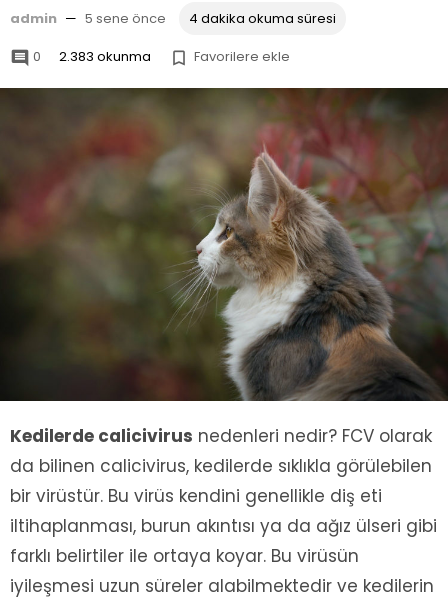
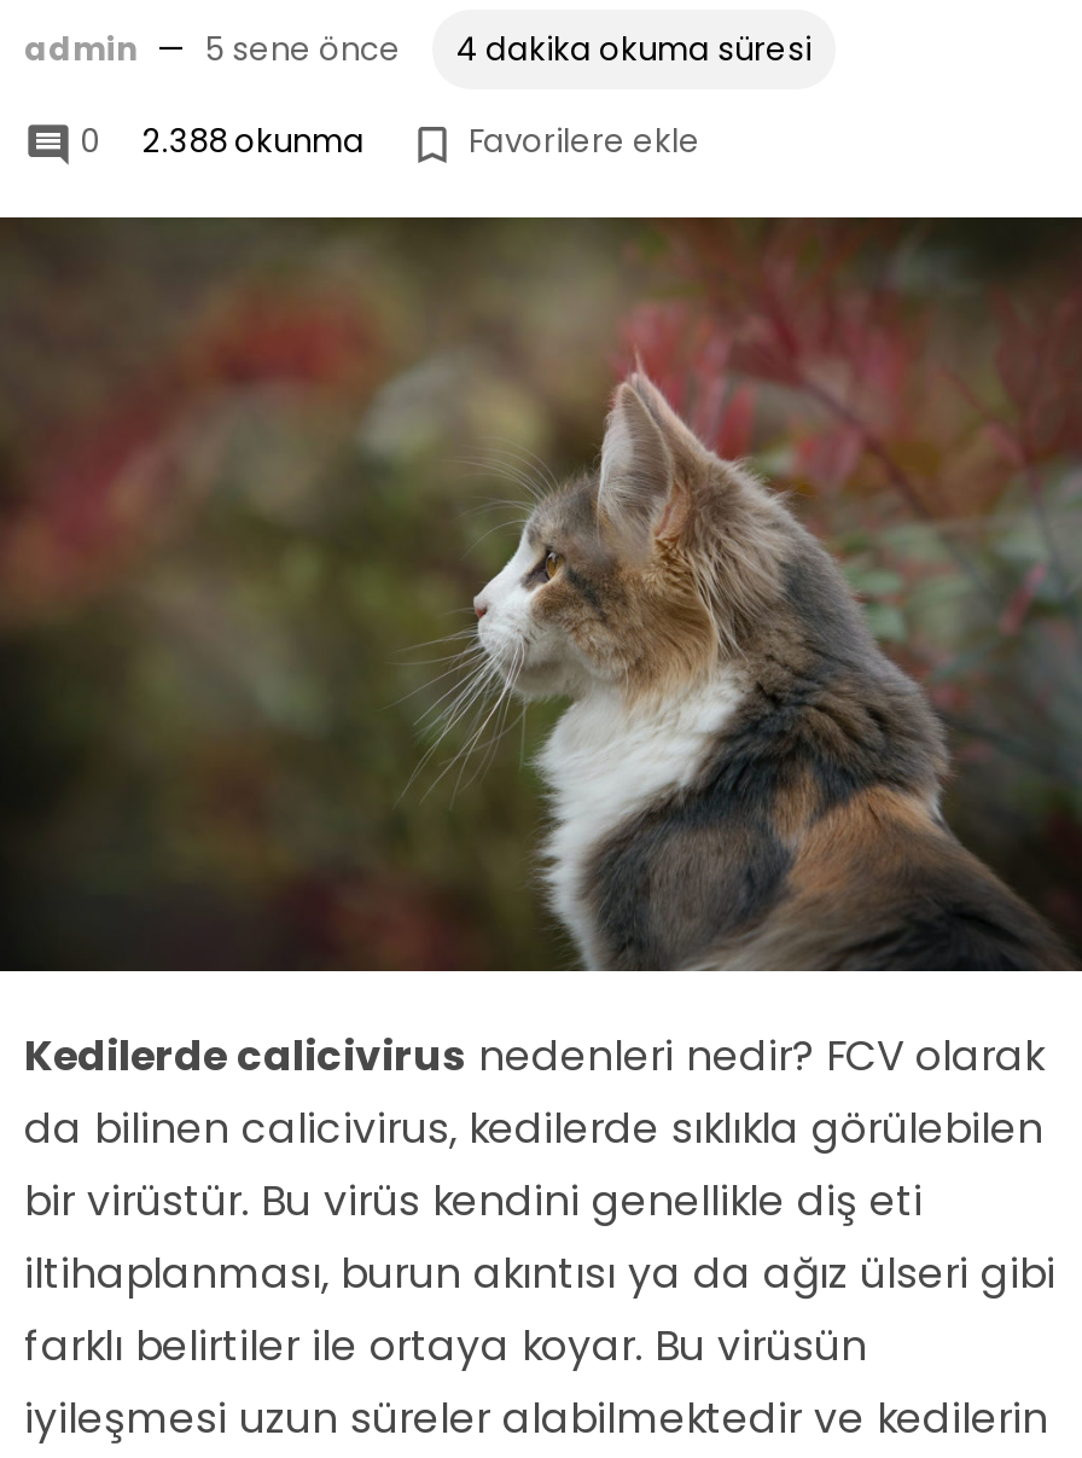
[59,47,151,66] 2.383 okunma -> [142,120,365,165] 2.388 okunma

